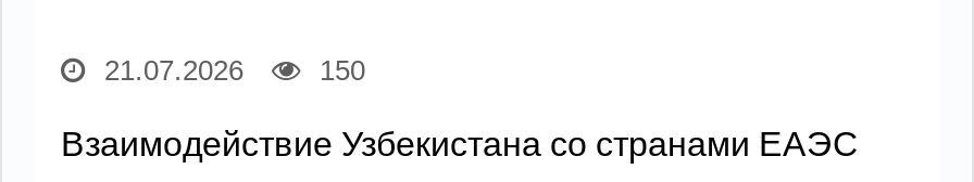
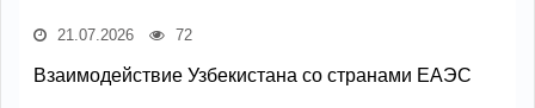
[311,54,365,87] 150 -> [171,26,192,43] 72

